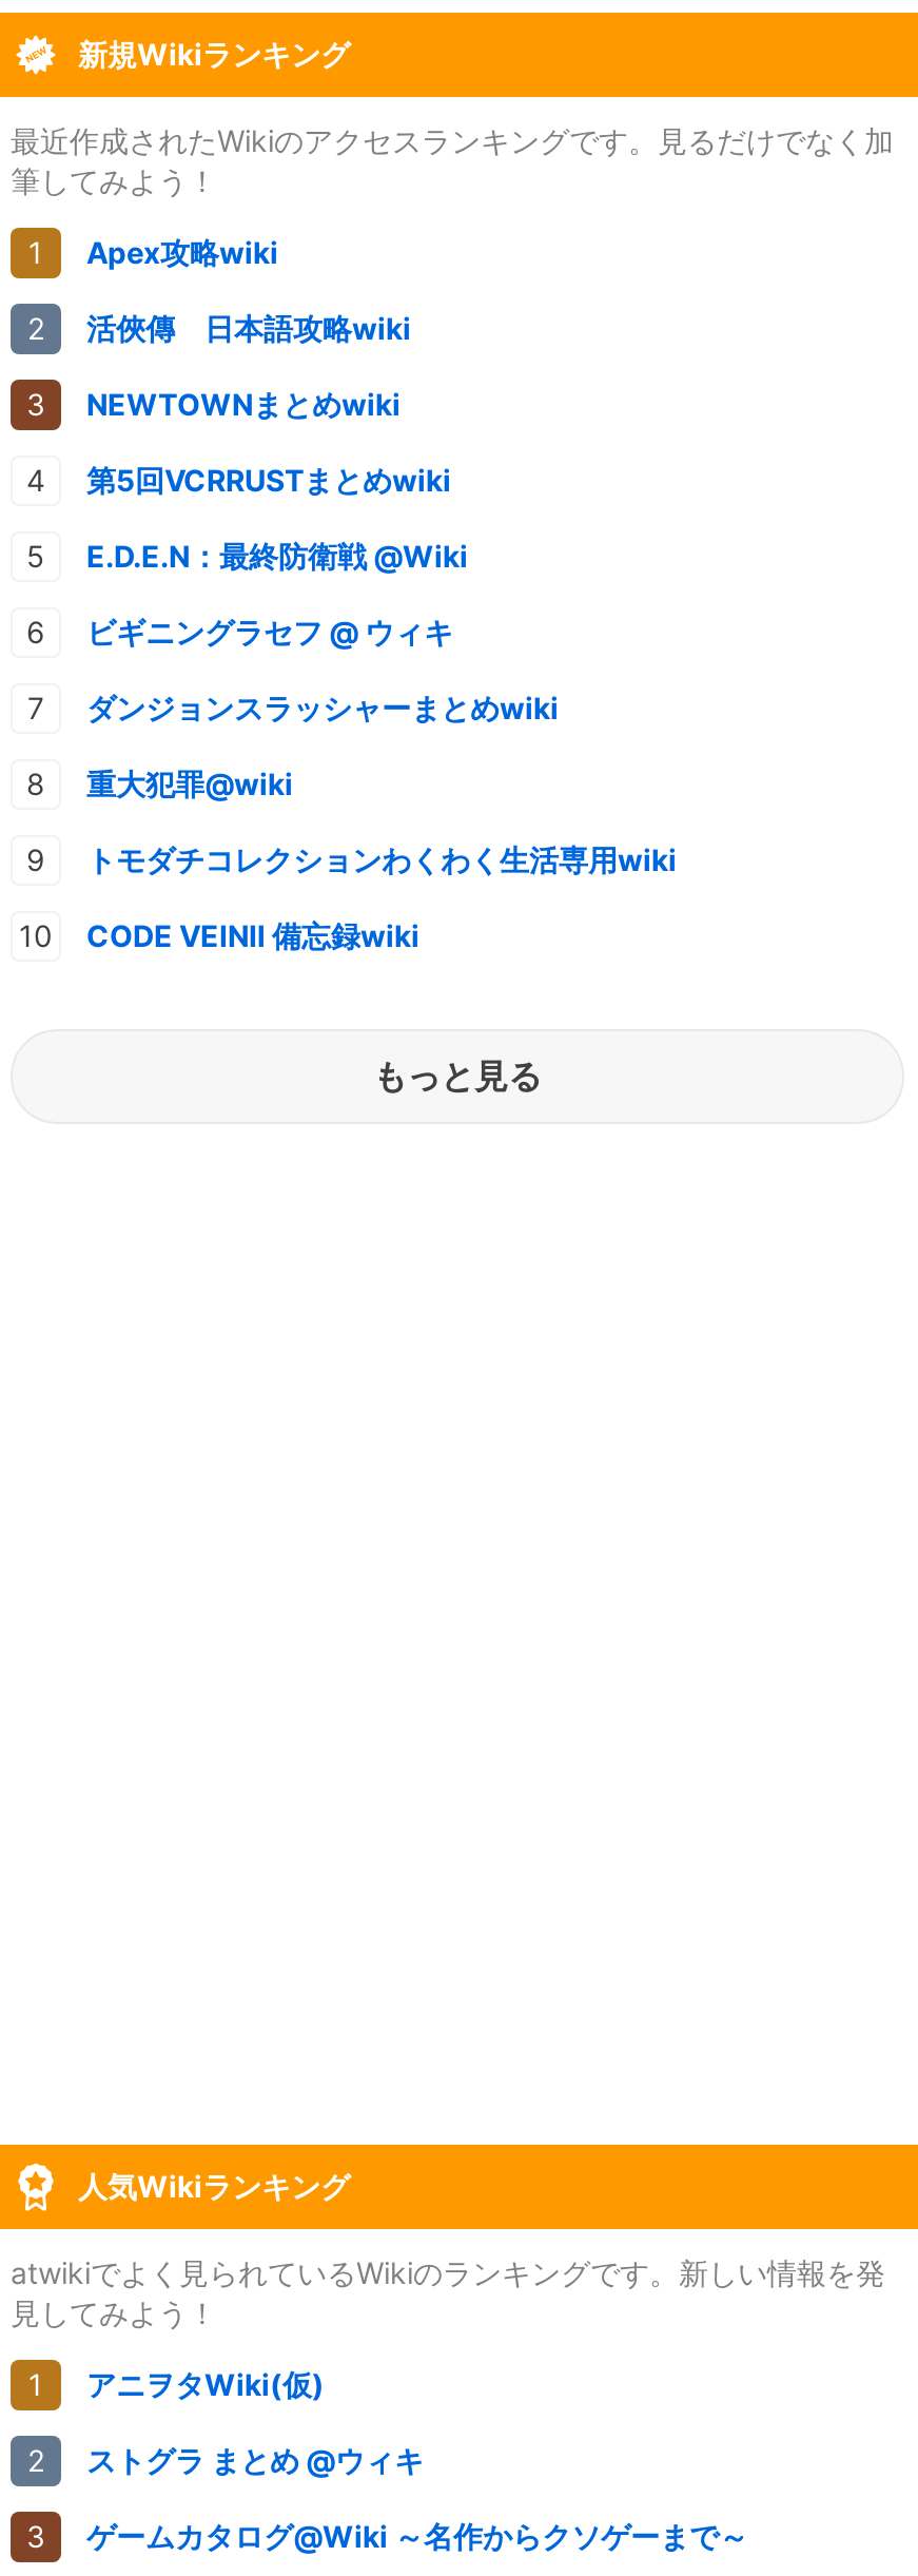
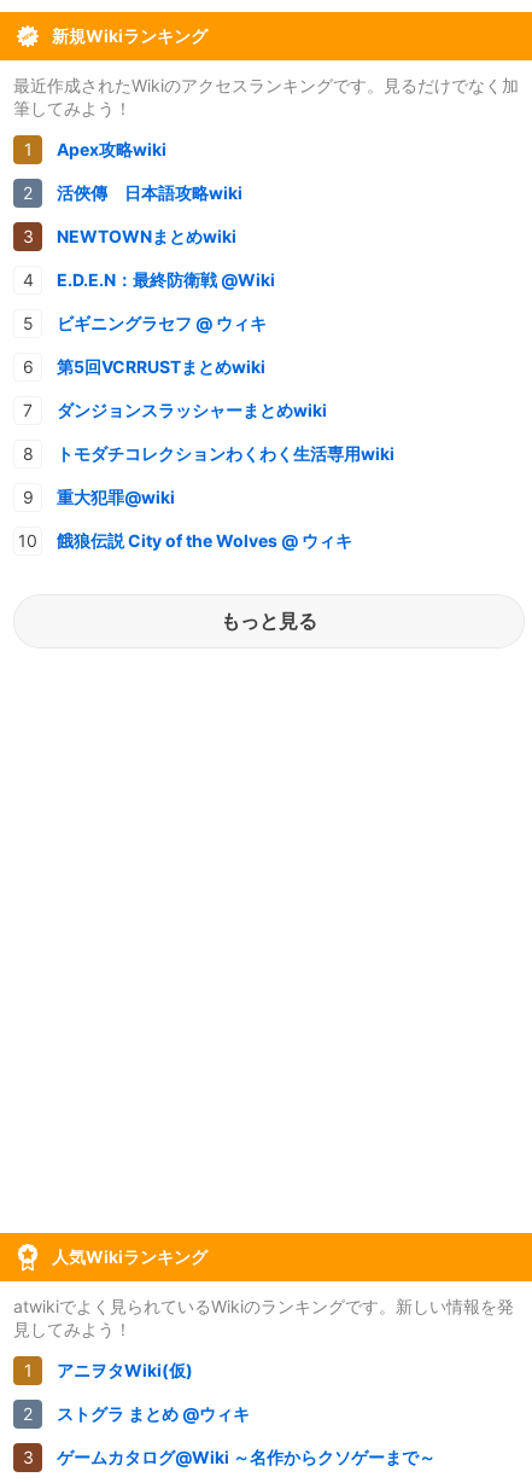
moved [86,462,451,498] -> [57,356,265,377]: 第5回VCRRUSTまとめwiki
moved [86,538,468,650] -> [57,270,275,334]: E.D.E.N：最終防衛戦 @Wiki | ビギニングラセフ @ ウィキ
moved [86,766,293,802] -> [57,487,175,507]: 重大犯罪@wiki
moved [86,842,677,878] -> [57,443,394,464]: トモダチコレクションわくわく生活専用wiki
[86,918,419,954] CODE VEINⅡ 備忘録wiki -> [57,530,352,551] 餓狼伝説 City of the Wolves @ ウィキ

